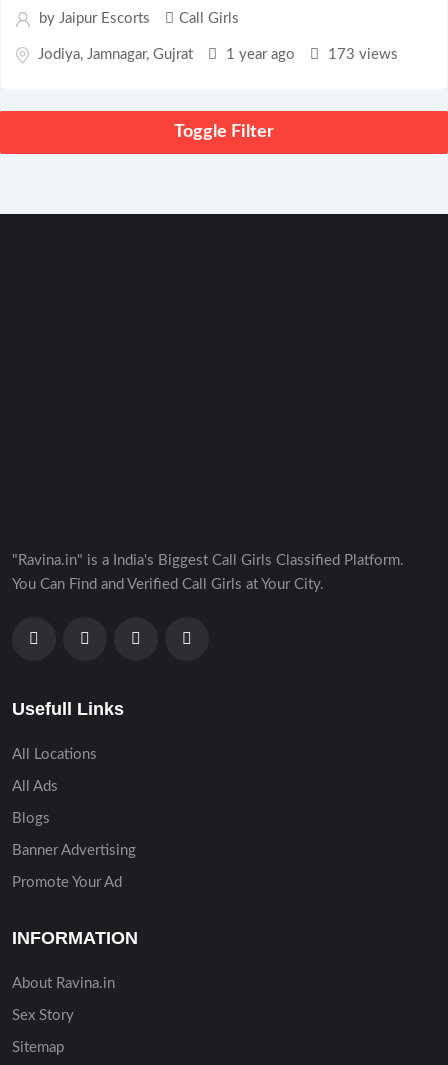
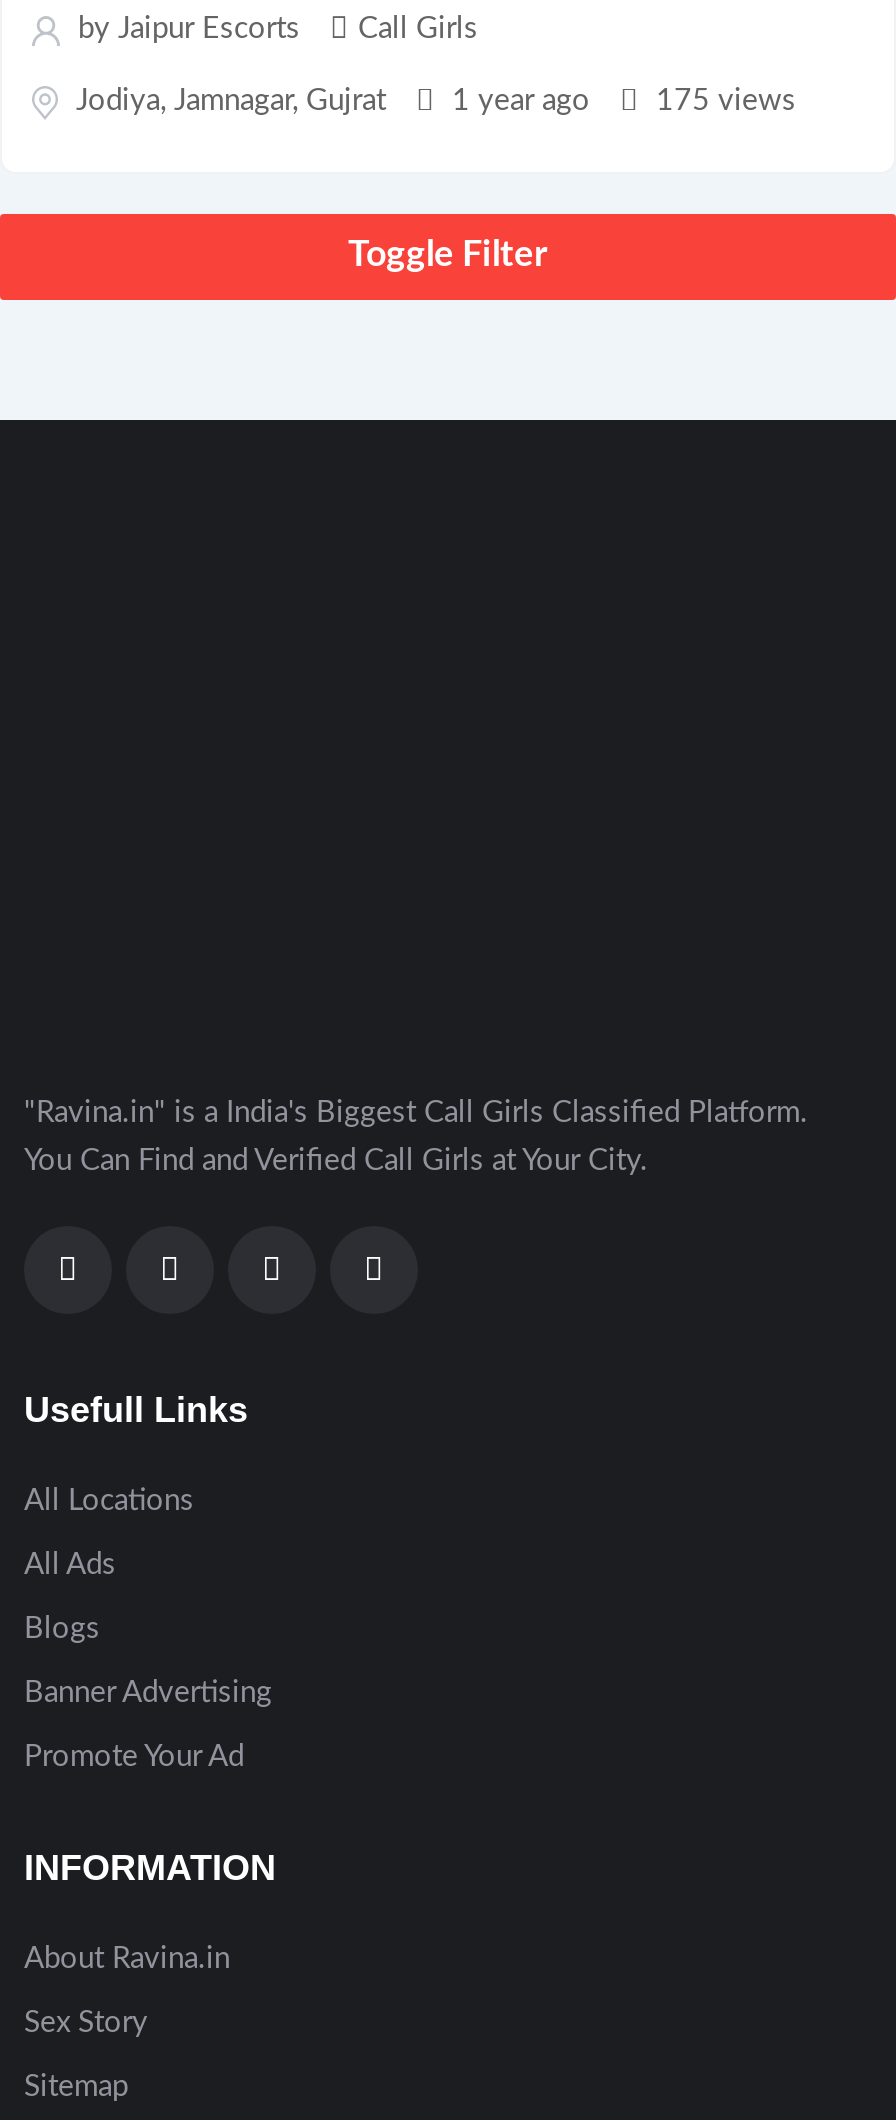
[38,47,398,62] Jodiya, Jamnagar, Gujrat 1 year ago 173 views -> [76,86,796,116] Jodiya, Jamnagar, Gujrat 1 year ago 175 views

